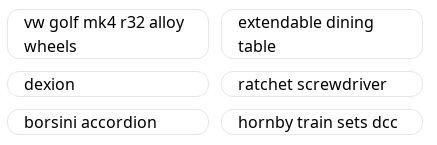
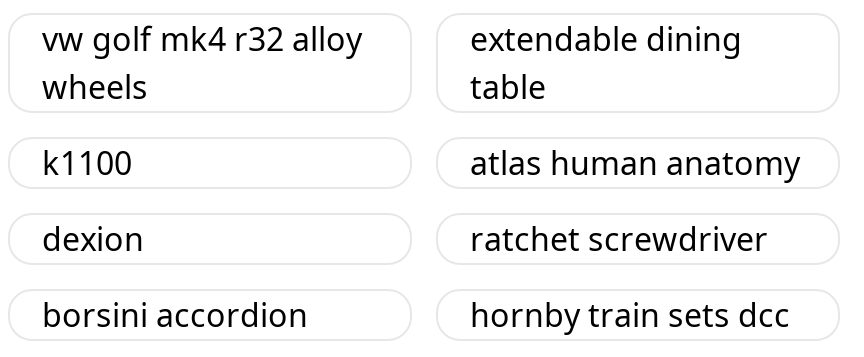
none -> [42,141,800,185] k1100 | atlas human anatomy

